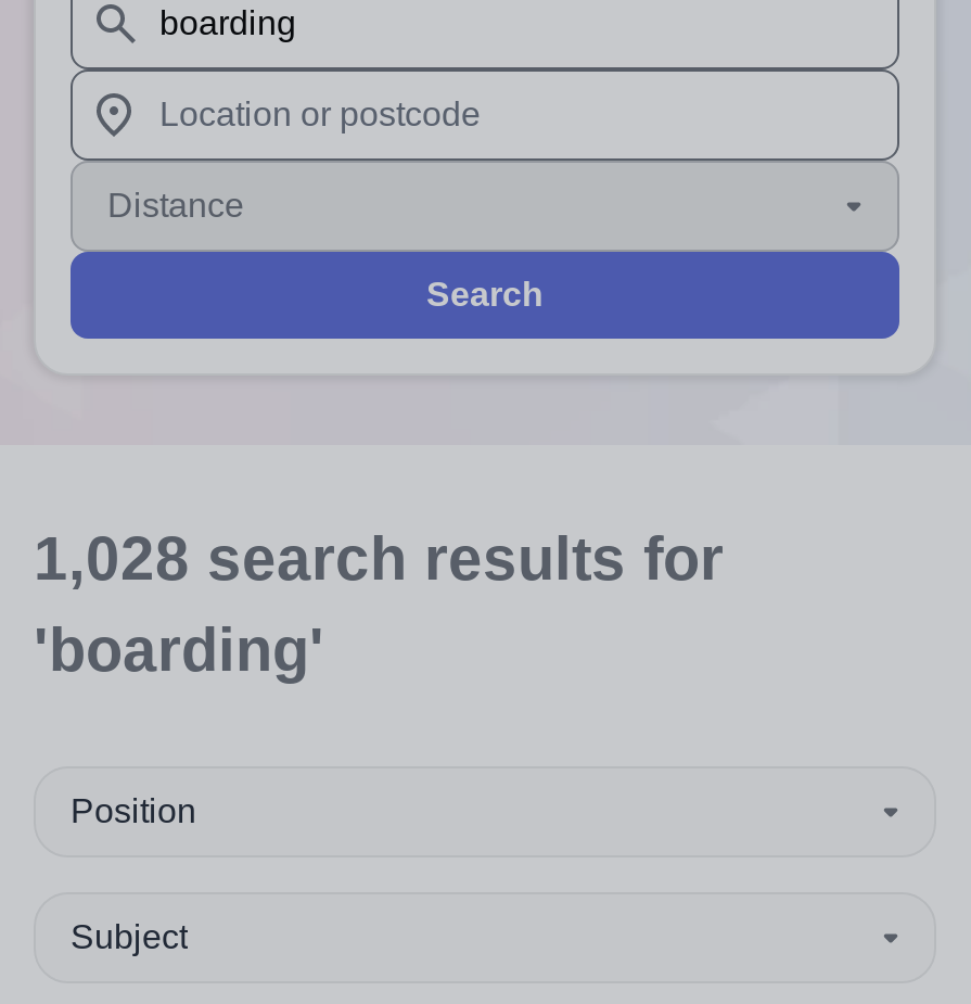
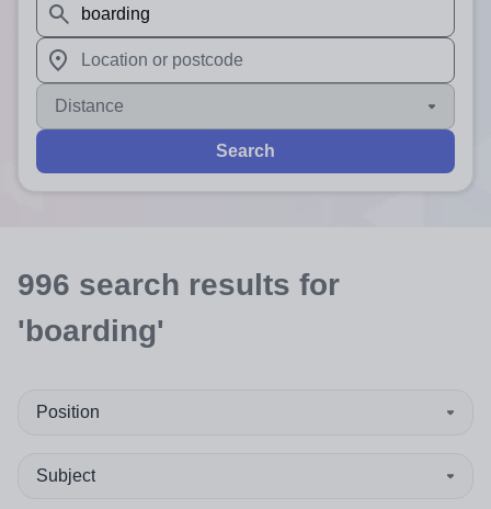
[34,525,724,593] 1,028 search results for -> [18,268,340,302] 996 search results for

